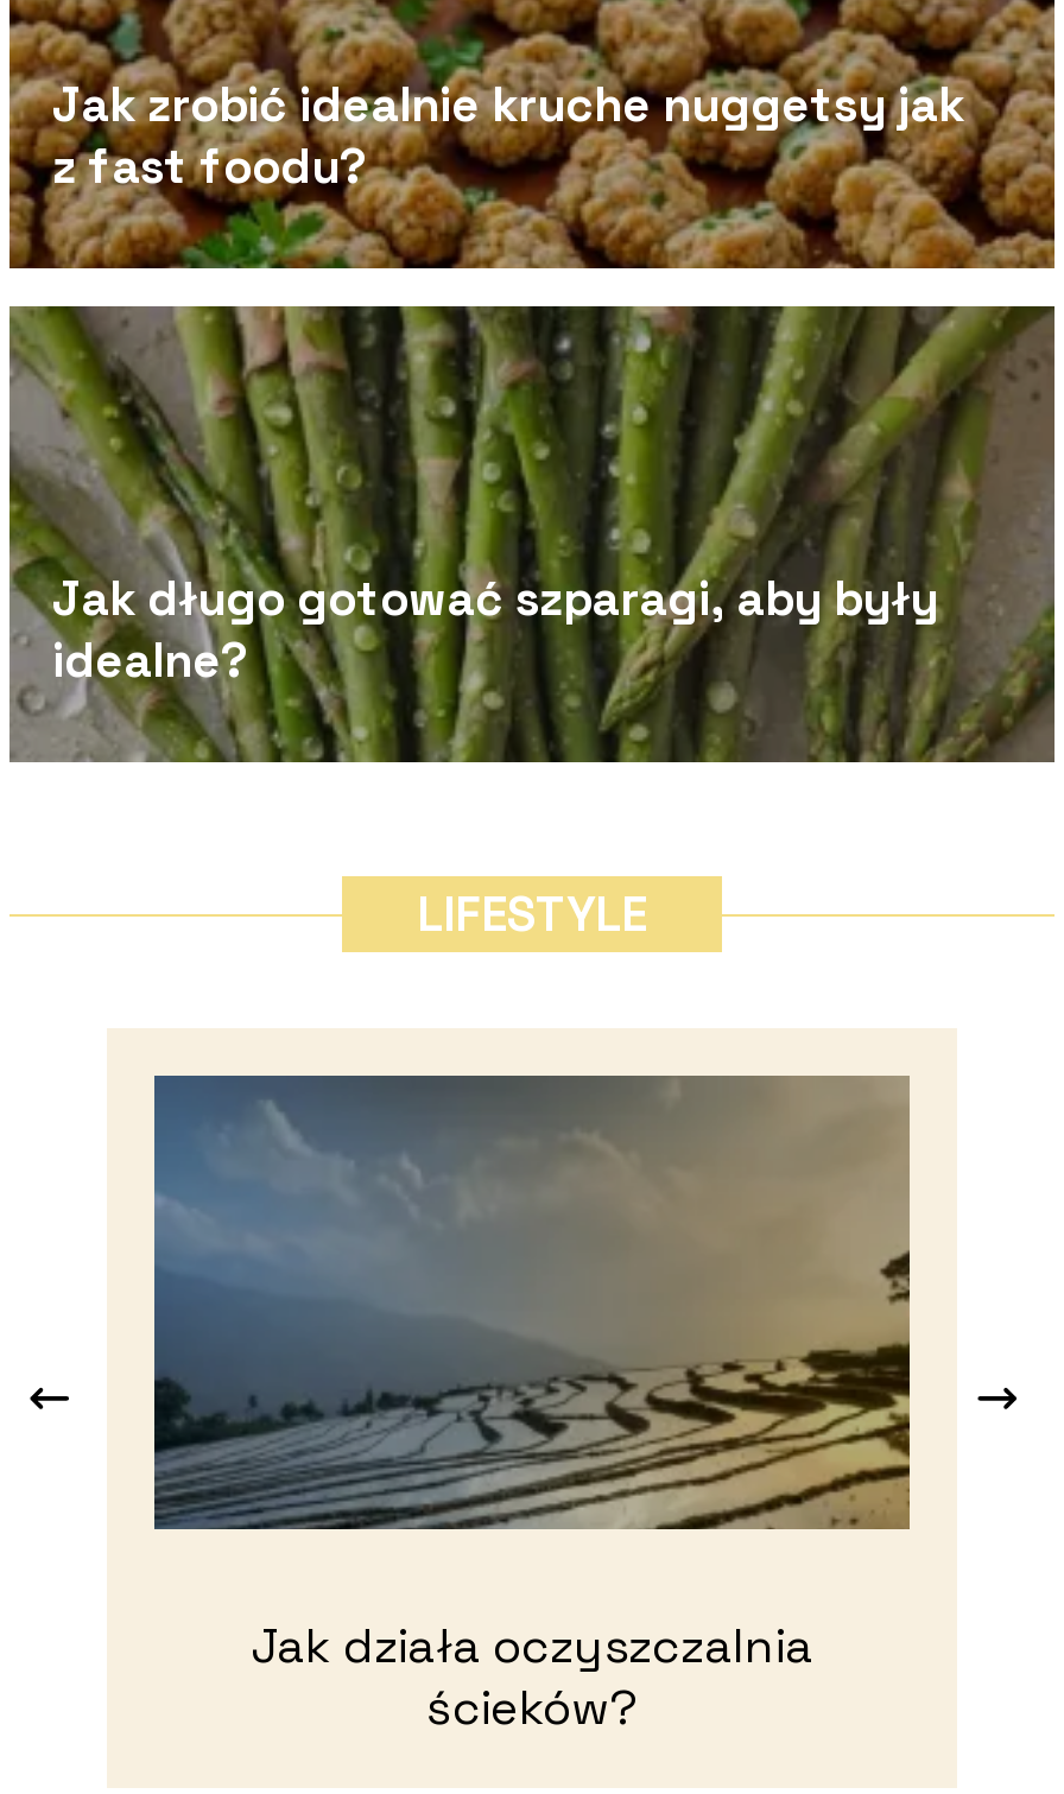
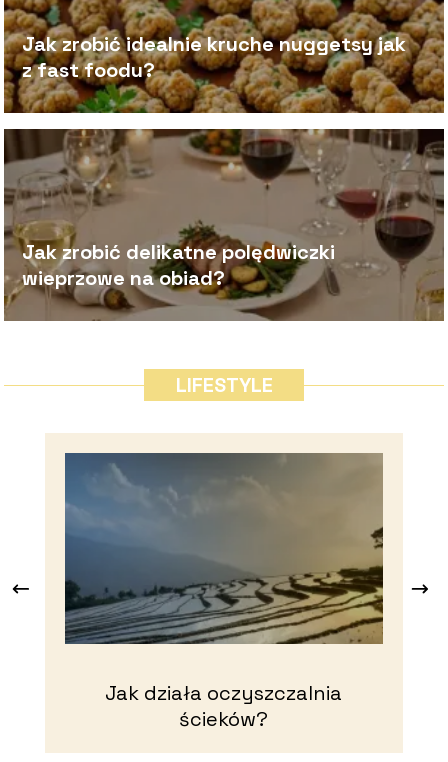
[9,304,1054,762] [image] | Jak długo gotować szparagi, aby były | idealne? -> [3,128,444,321] [image] | Jak zrobić delikatne polędwiczki | wieprzowe na obiad?

